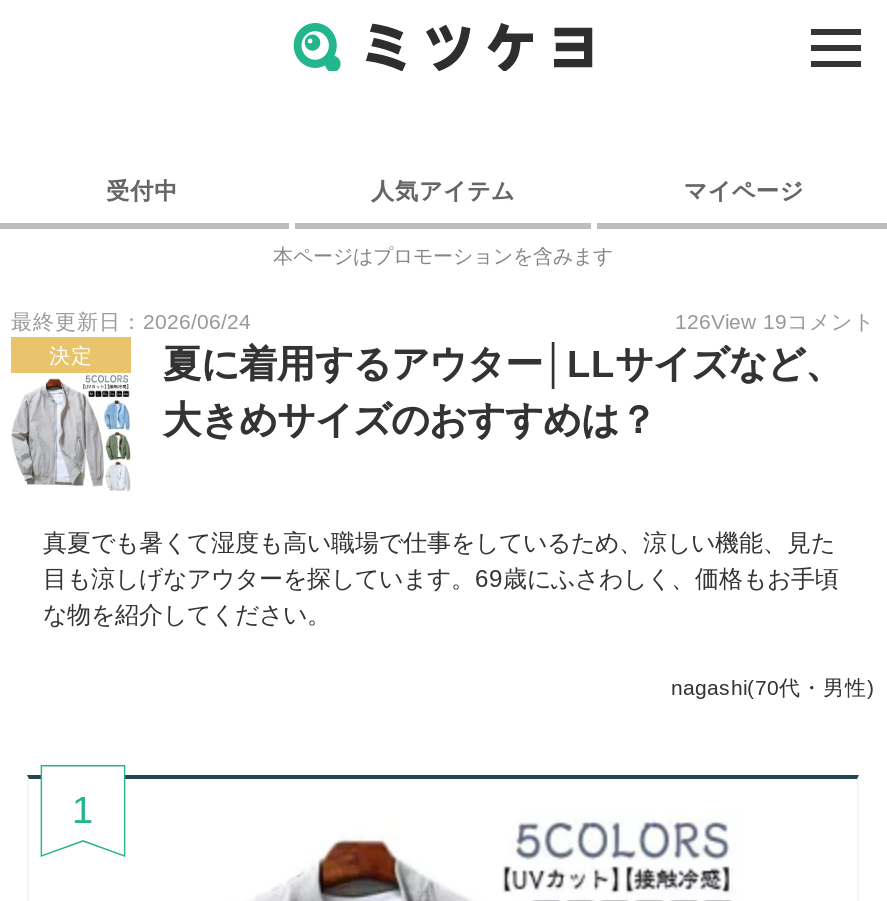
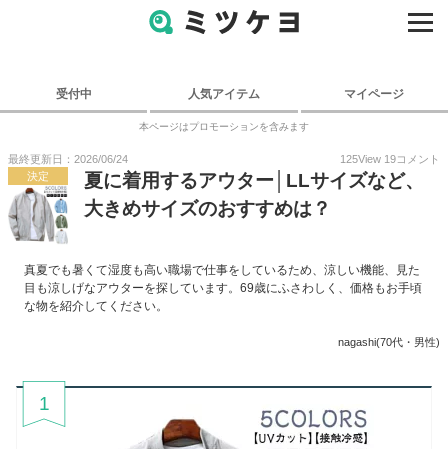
[675,308,875,332] 126View 19コメント -> [340,152,440,164] 125View 19コメント

